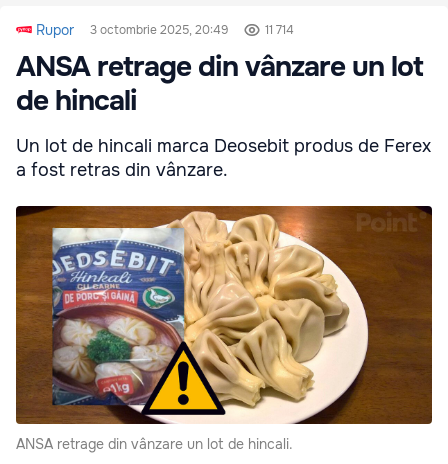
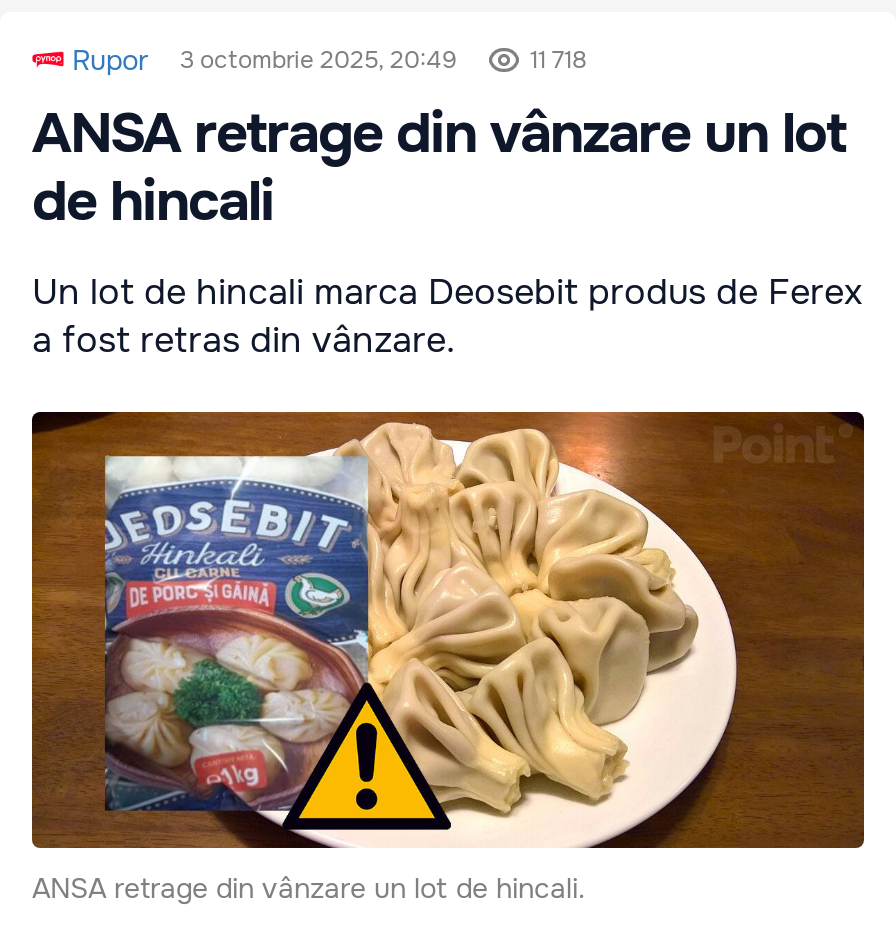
[265,22,294,38] 11 714 -> [530,44,586,76] 11 718

